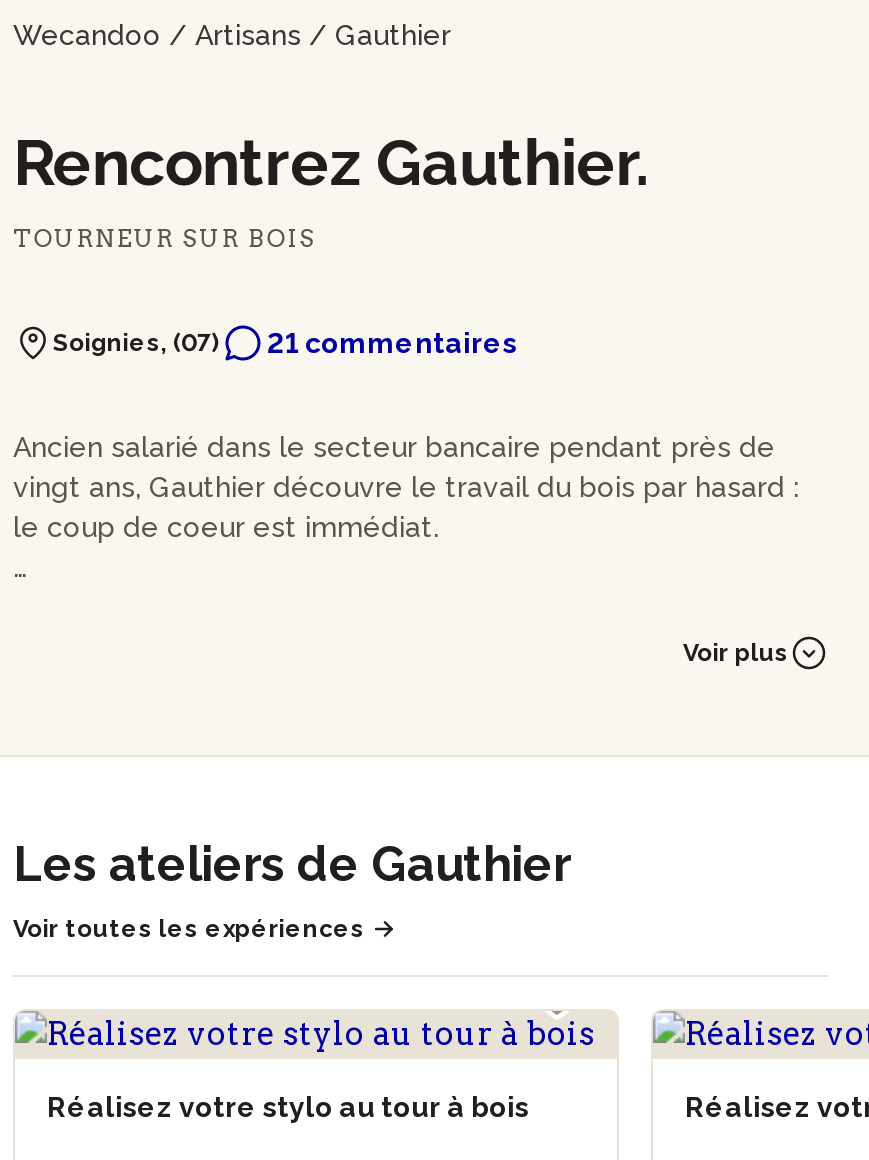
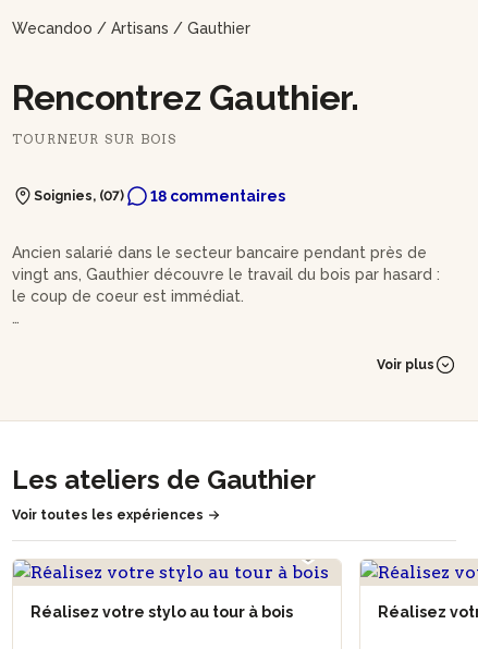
[267,327,517,359] 21 commentaires -> [150,187,285,205] 18 commentaires

